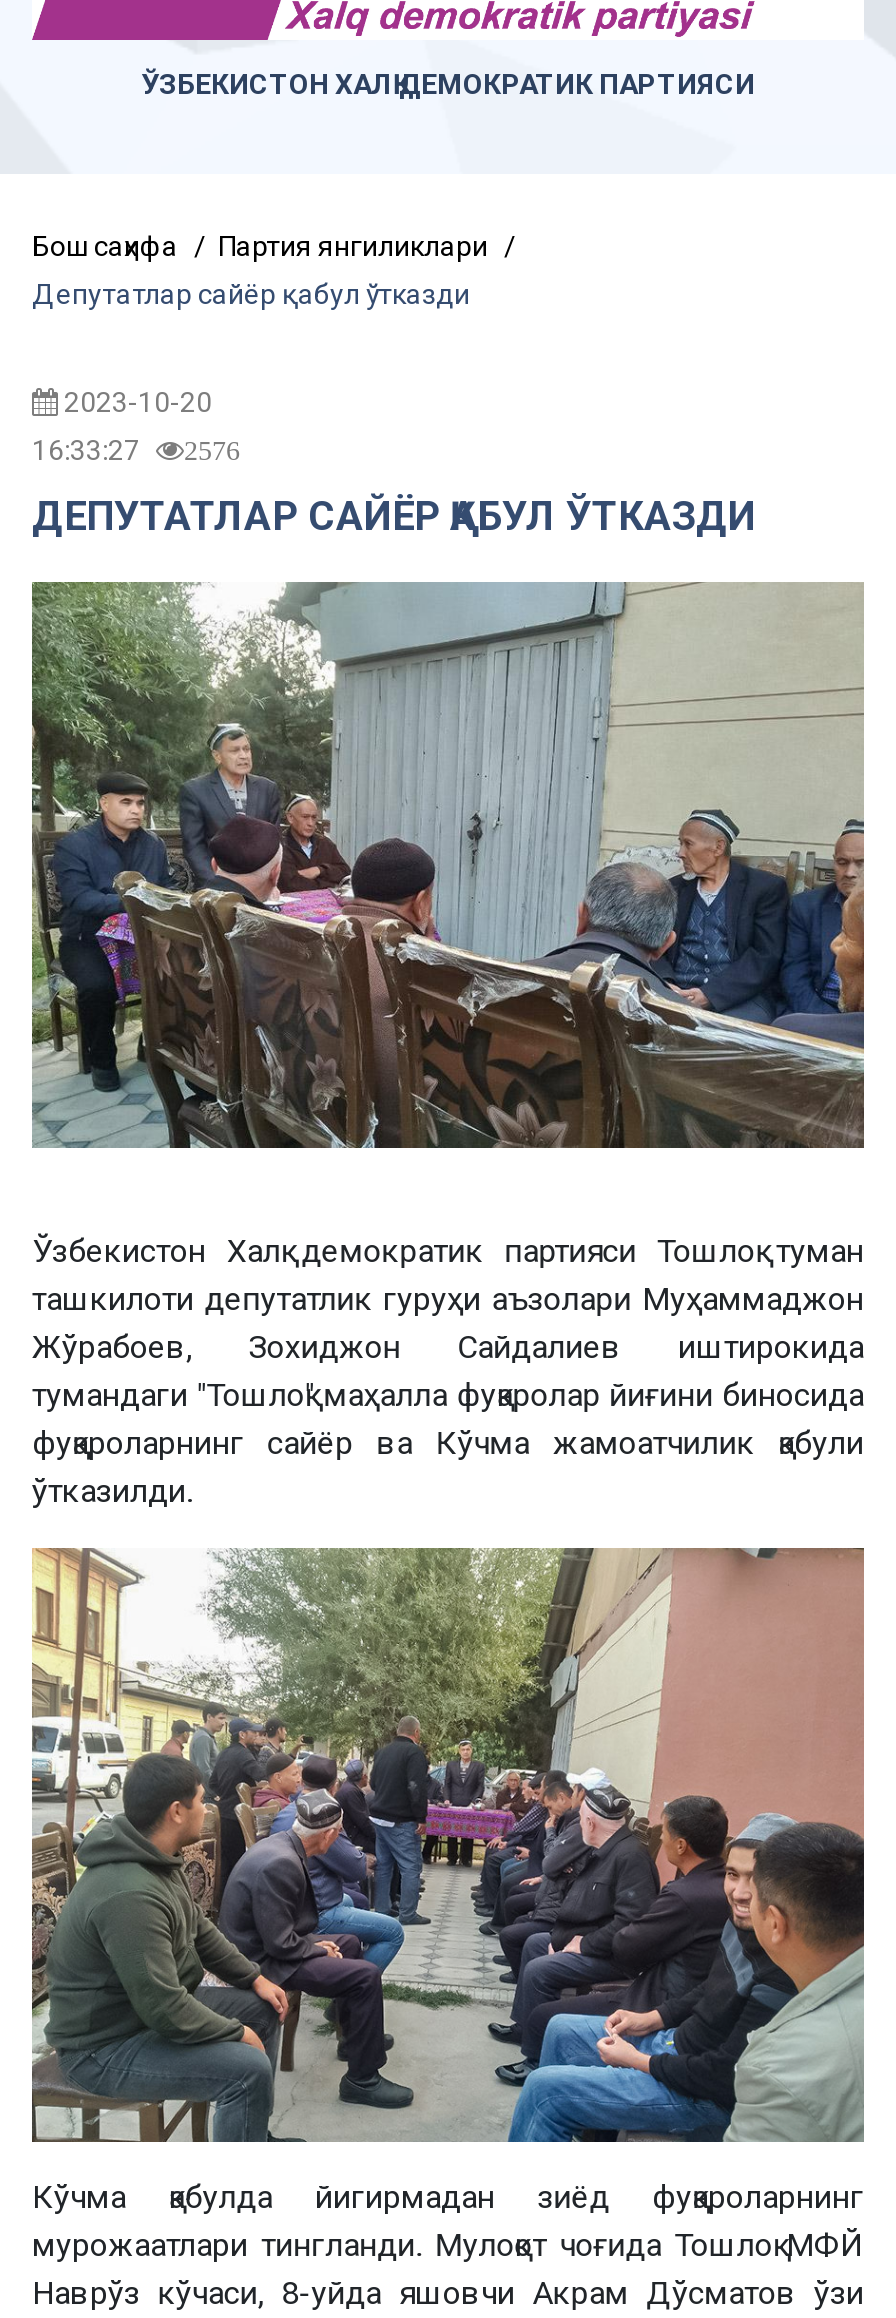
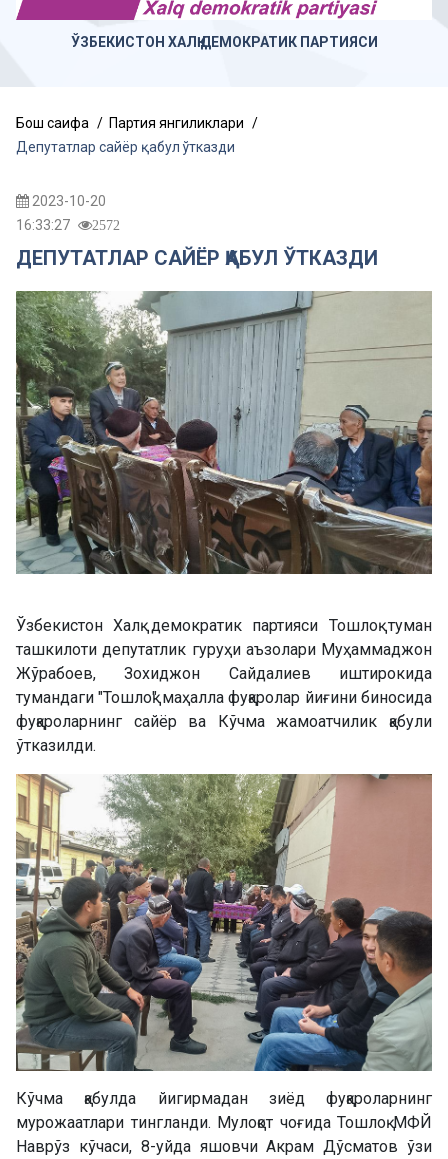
[32,434,240,466] 16:33:27 2576 -> [16,217,120,233] 16:33:27 2572

